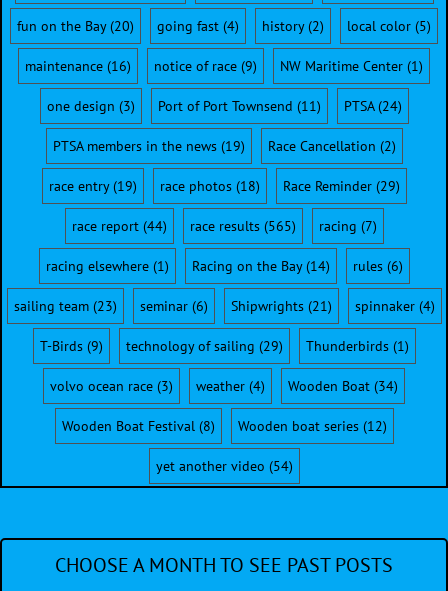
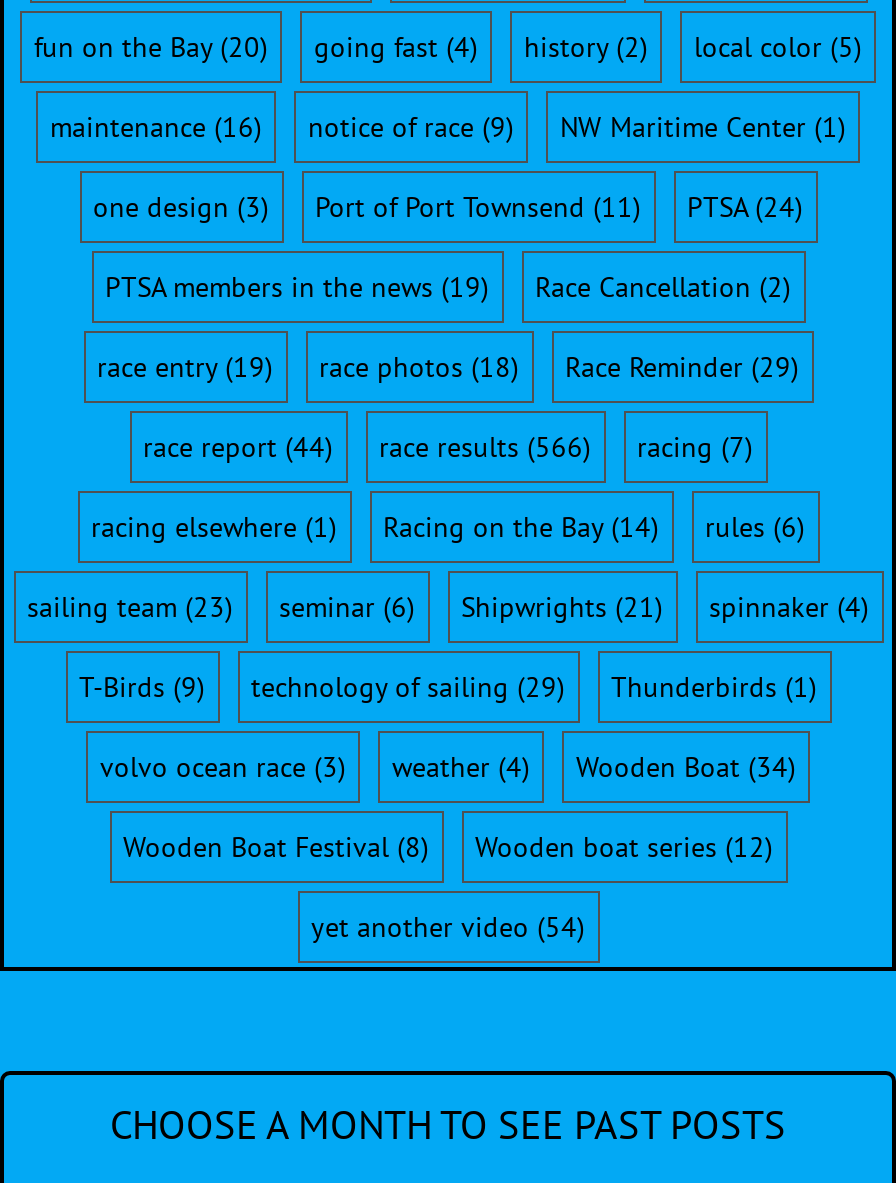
[71,217,376,235] race report (44) race results (565) racing (7) -> [143,429,753,465] race report (44) race results (566) racing (7)

